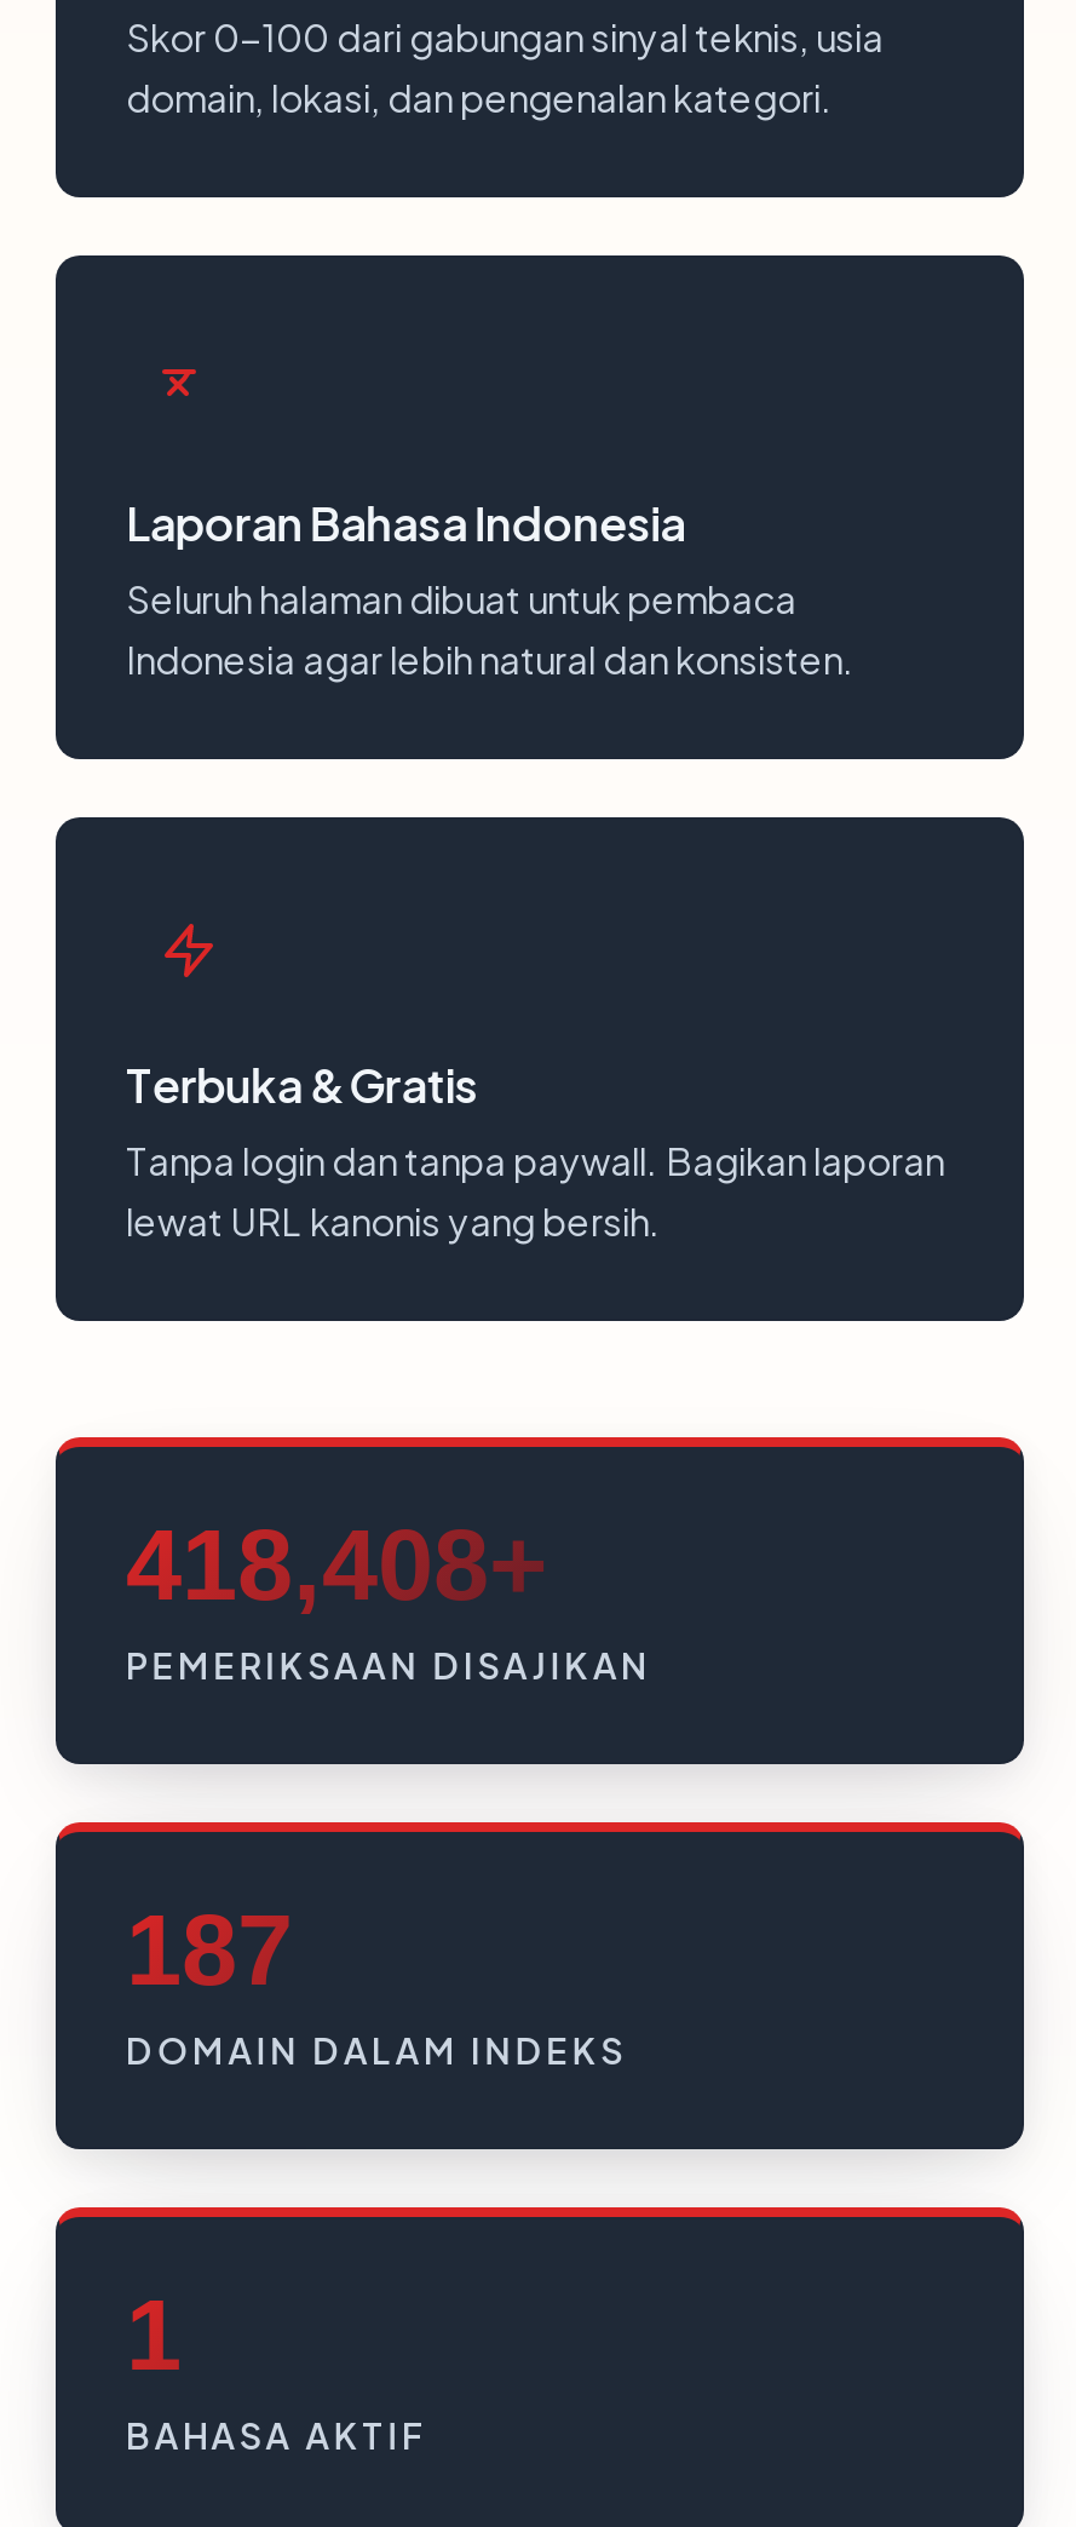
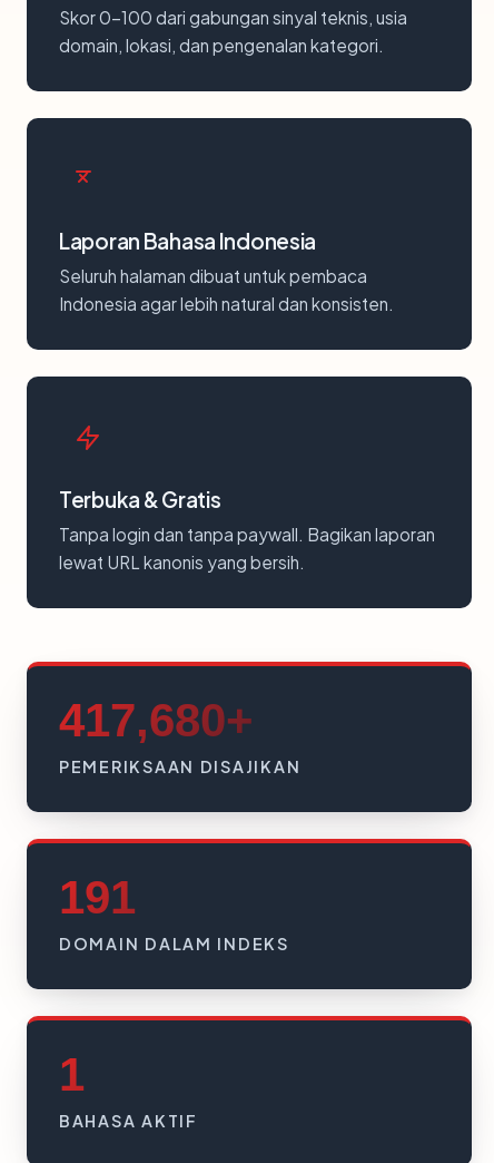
[126,1507,549,1621] 418,408+ -> [59,694,254,746] 417,680+
[126,1893,293,2006] 187 -> [59,871,136,923] 191

